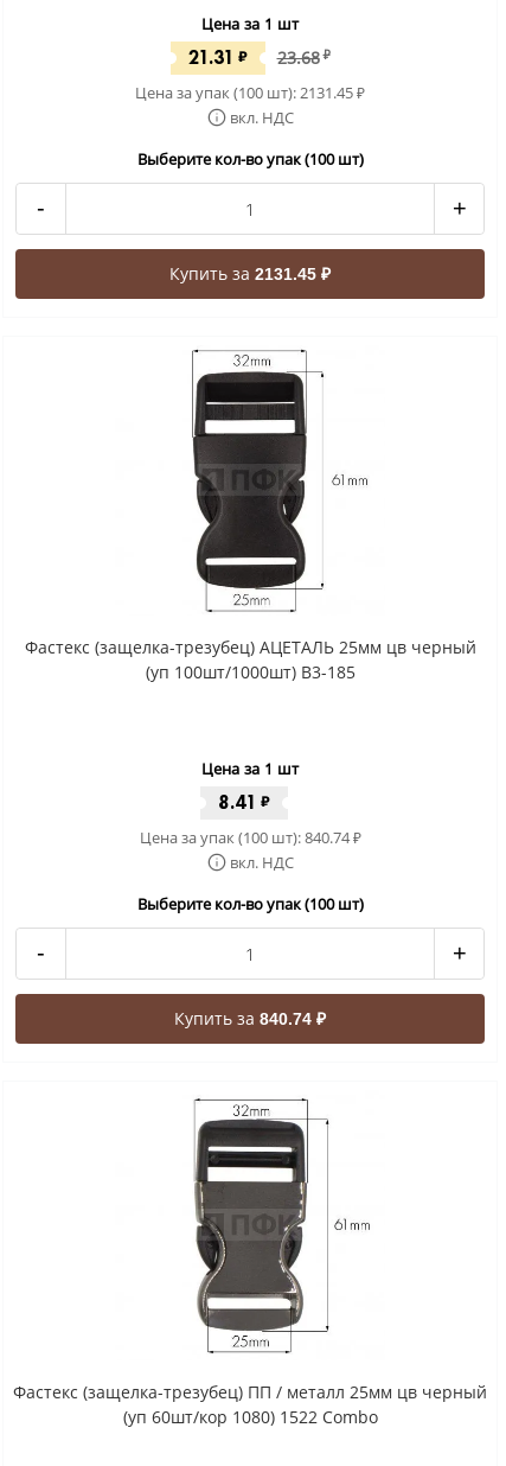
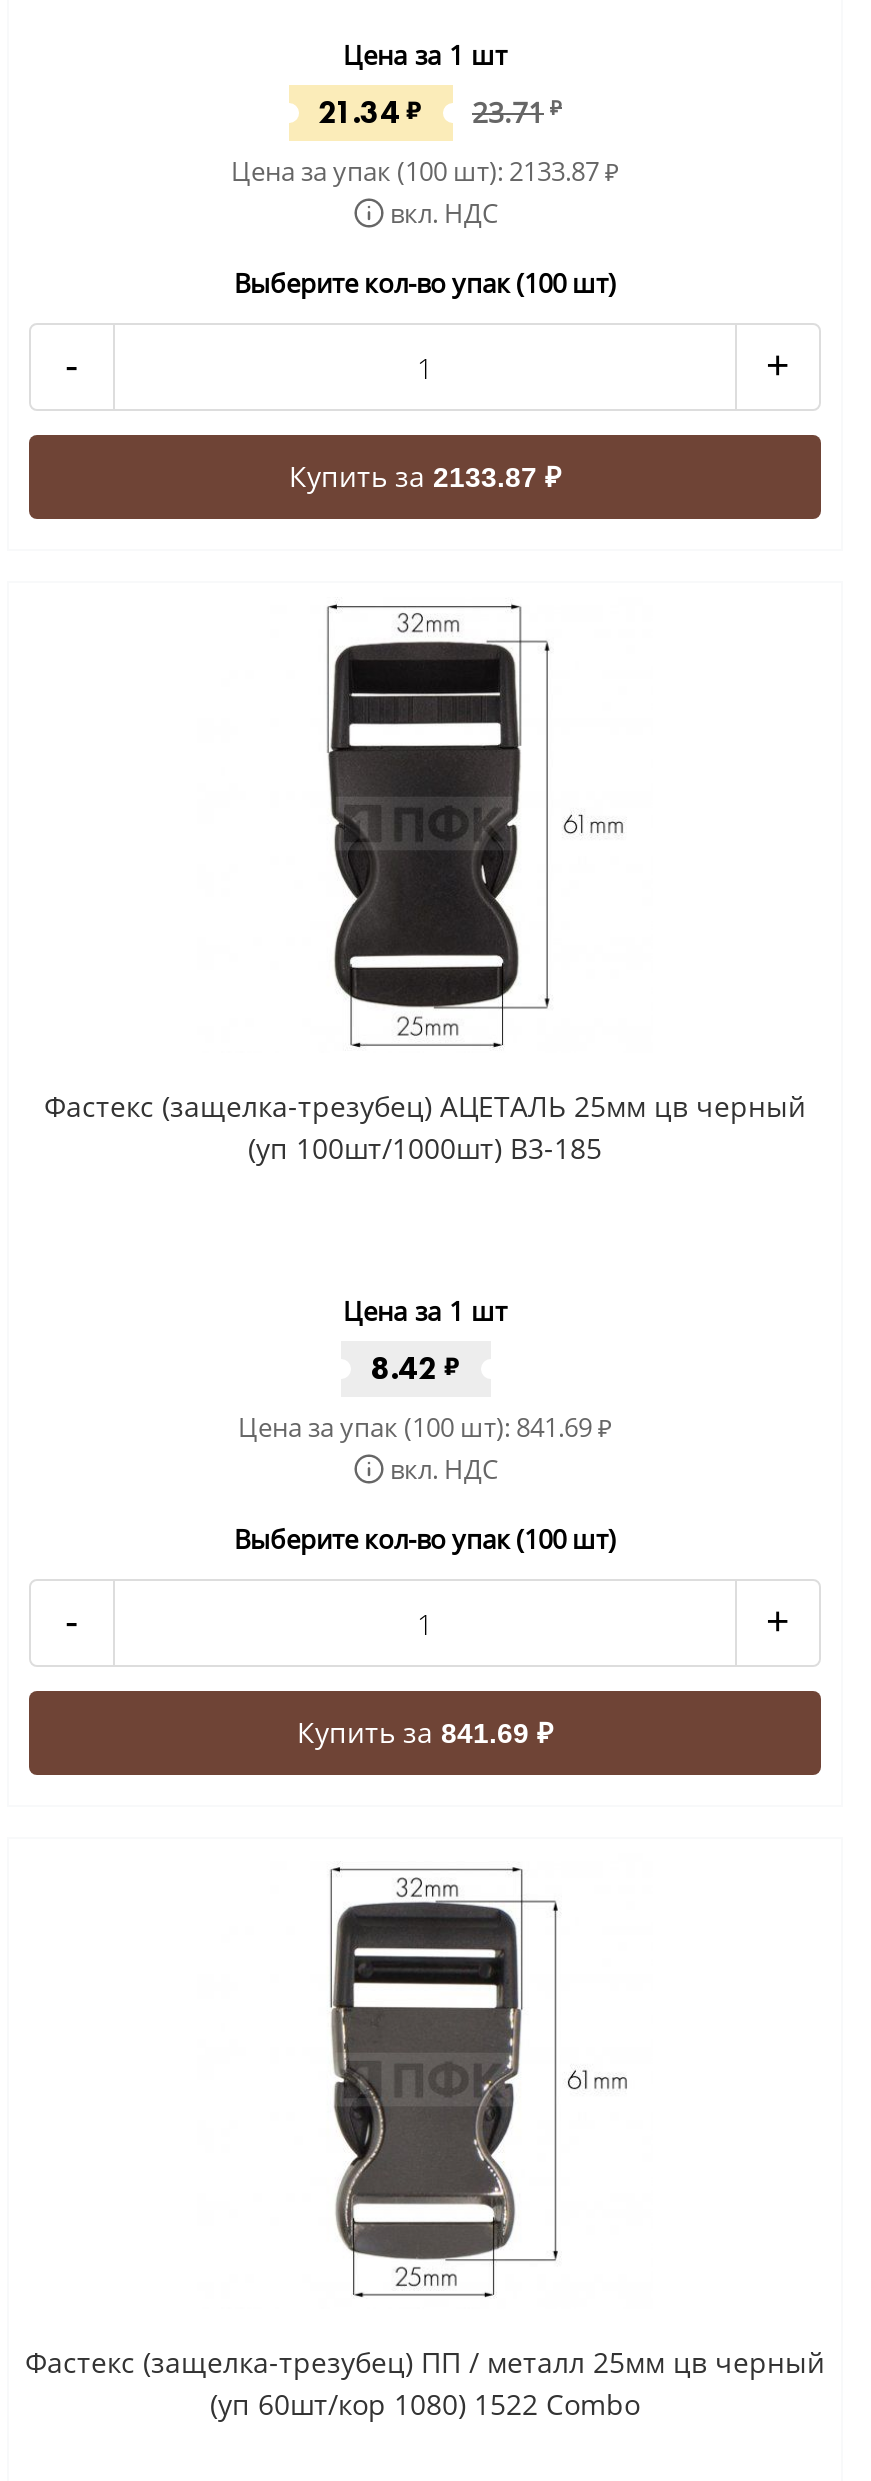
[188,45,247,70] 21.31 ₽ -> [318,91,422,133] 21.34 ₽
[277,46,330,69] 23.68 ₽ -> [472,93,562,131] 23.71 ₽
[135,82,365,103] Цена за упак (100 шт): 2131.45₽ -> [231,153,619,189] Цена за упак (100 шт): 2133.87₽
[169,262,331,285] Купить за 2131.45 ₽ -> [289,457,561,495] Купить за 2133.87 ₽
[218,790,270,815] 8.41 ₽ -> [370,1347,460,1389] 8.42 ₽
[139,827,361,848] Цена за упак (100 шт): 840.74₽ -> [238,1409,612,1445] Цена за упак (100 шт): 841.69₽
[174,1007,326,1030] Купить за 840.74 ₽ -> [297,1713,553,1751] Купить за 841.69 ₽

